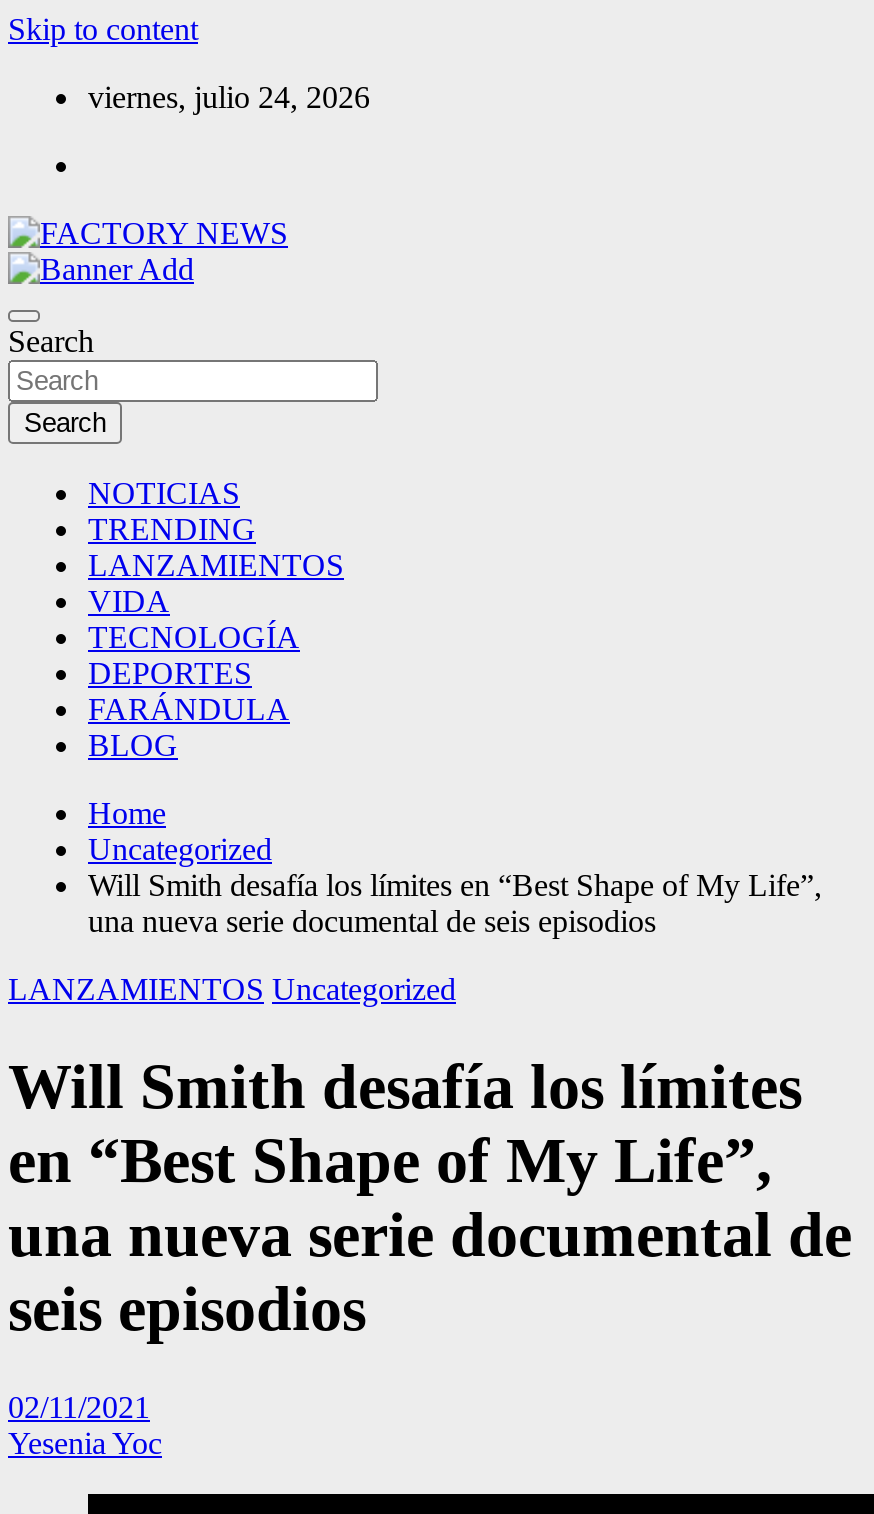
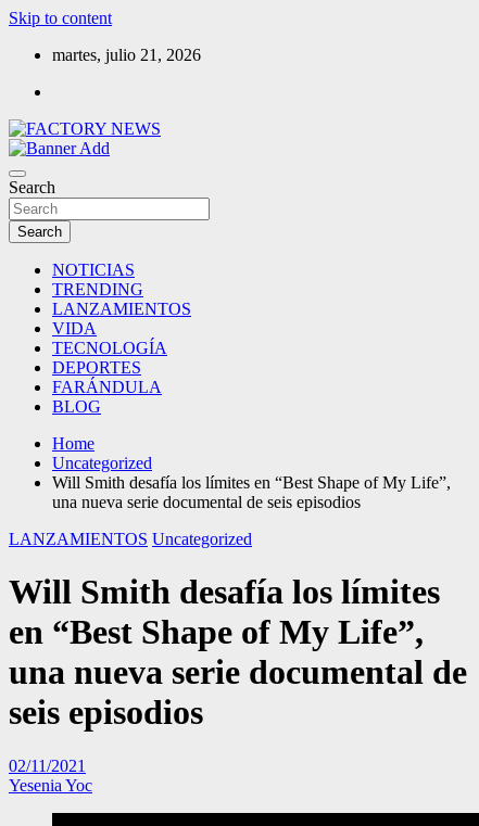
[88,80,370,114] viernes, julio 24, 2026 -> [52,46,201,64] martes, julio 21, 2026

